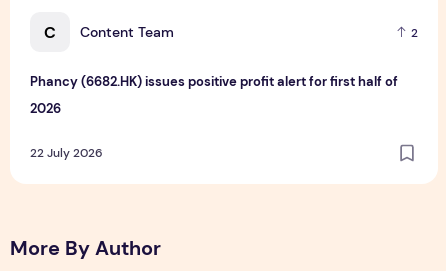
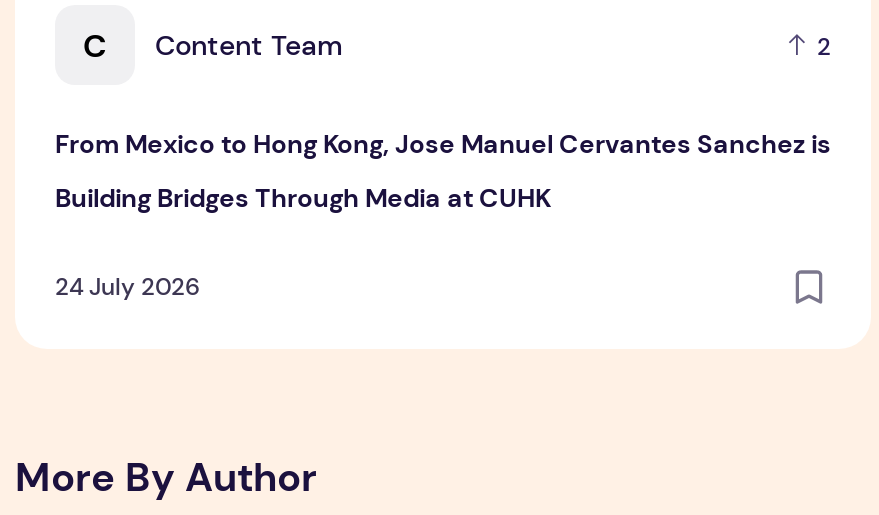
[30,73,398,90] Phancy (6682.HK) issues positive profit alert for first half of -> [55,127,831,161] From Mexico to Hong Kong, Jose Manuel Cervantes Sanchez is
[30,100,61,117] 2026 -> [55,181,551,215] Building Bridges Through Media at CUHK
[30,145,103,161] 22 July 2026 -> [55,271,201,303] 24 July 2026

